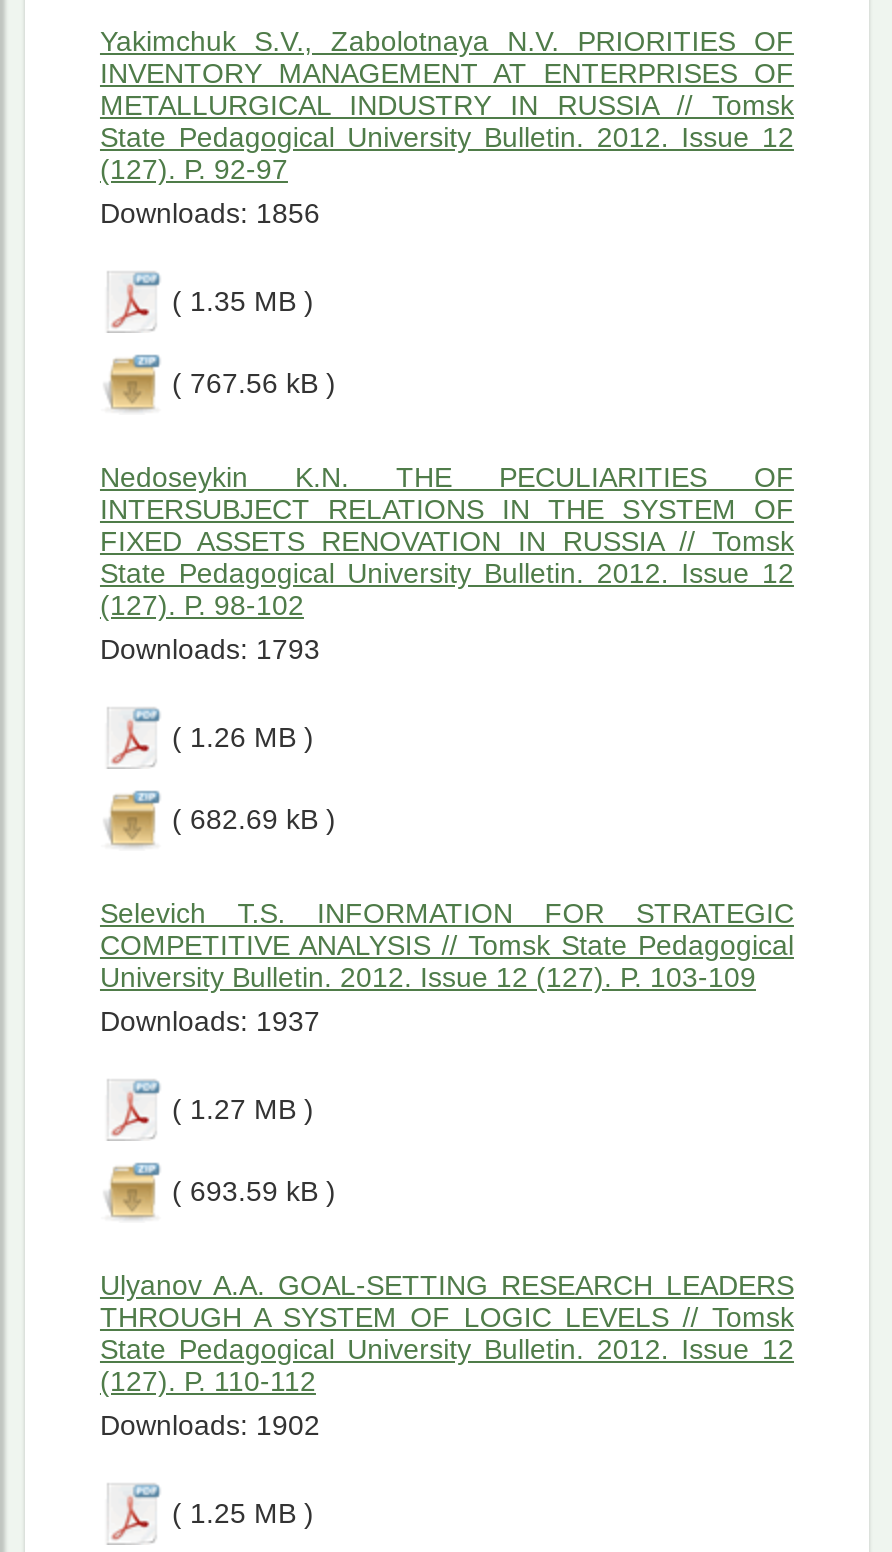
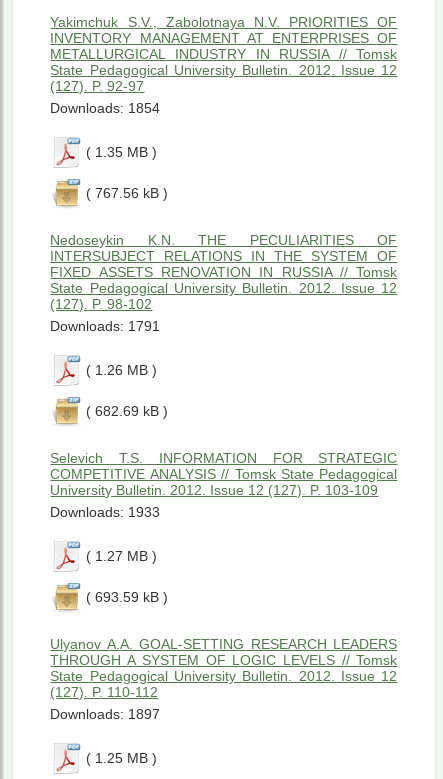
[100,197,320,229] Downloads: 1856 -> [50,100,160,116] Downloads: 1854
[100,633,320,665] Downloads: 1793 -> [50,318,160,334] Downloads: 1791
[100,1005,320,1037] Downloads: 1937 -> [50,504,160,520] Downloads: 1933
[100,1409,320,1441] Downloads: 1902 -> [50,706,160,722] Downloads: 1897

